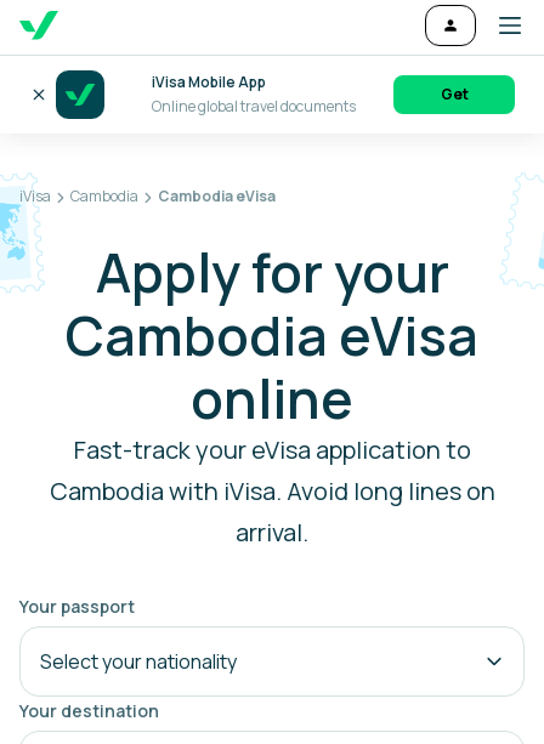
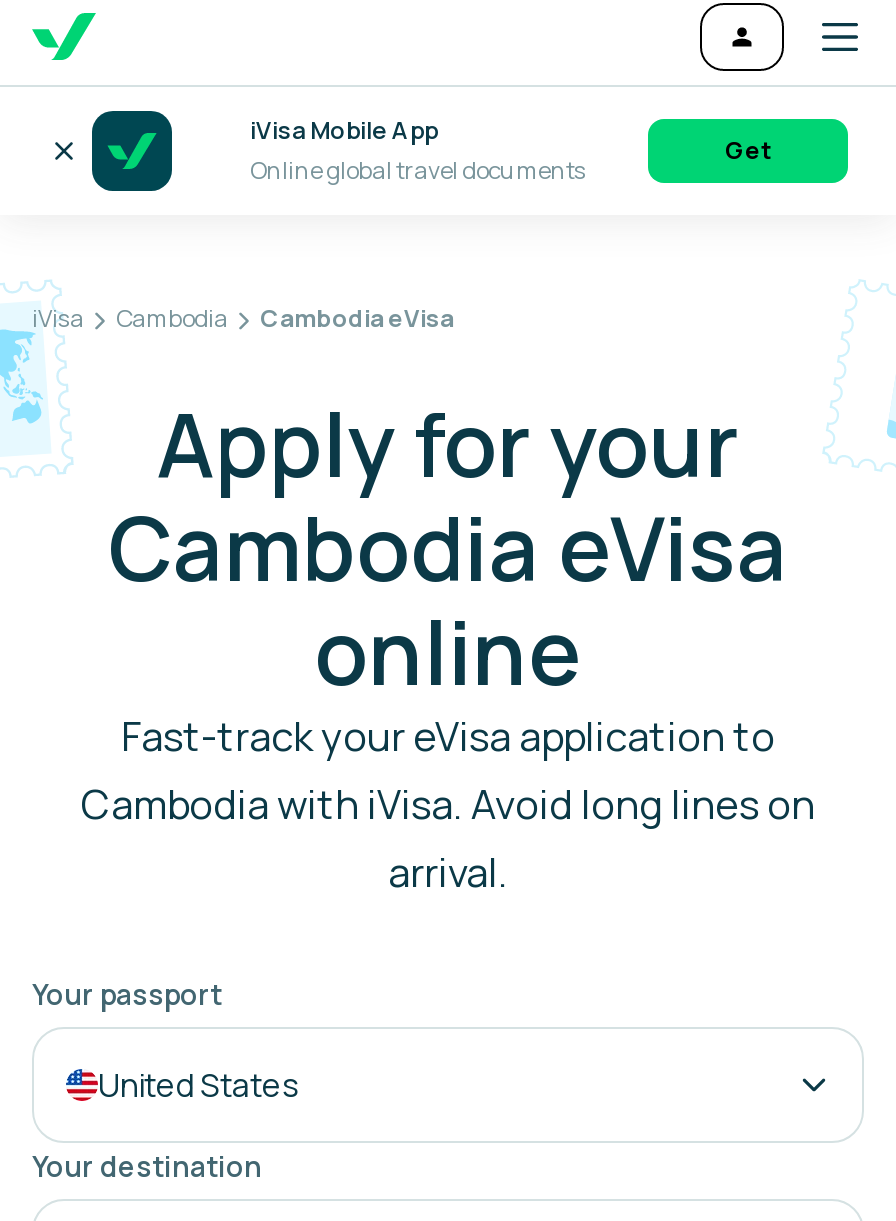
[40,648,237,675] Select your nationality -> [98,1063,300,1107] United States

